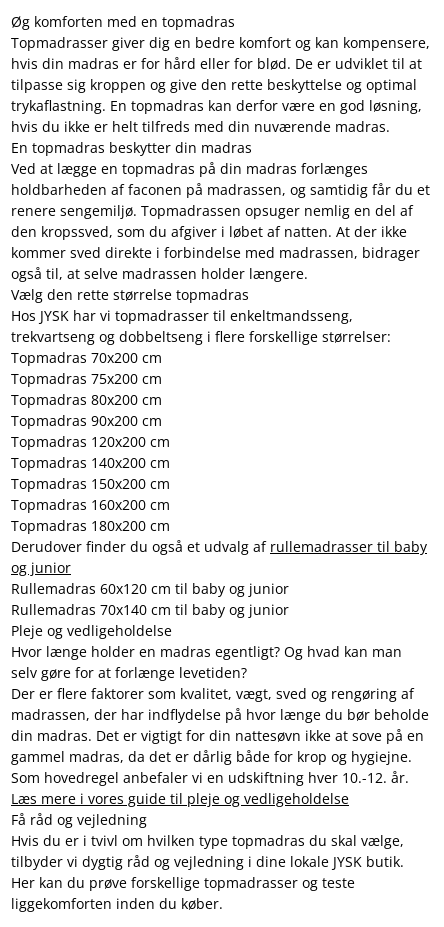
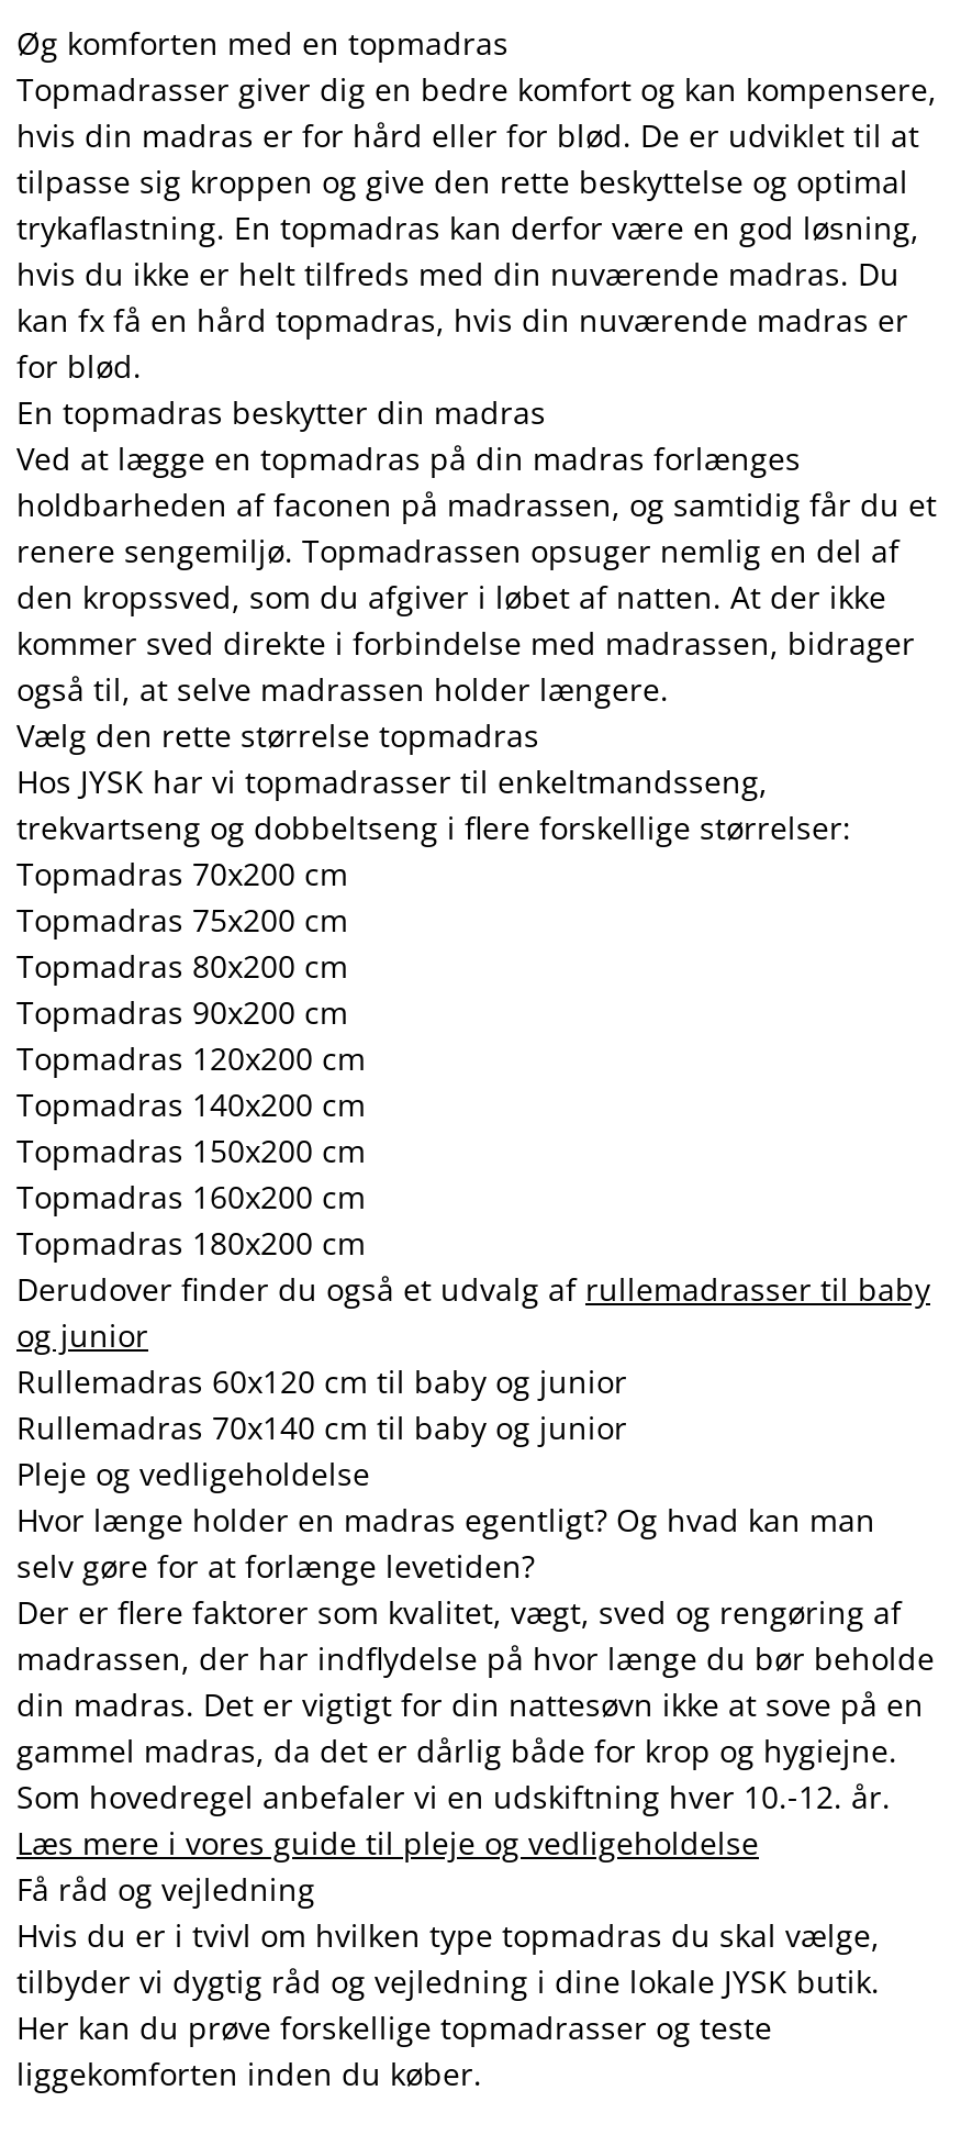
[11,116,390,135] hvis du ikke er helt tilfreds med din nuværende madras. -> [16,252,908,386] hvis du ikke er helt tilfreds med din nuværende madras. Du | kan fx få en hård topmadras, hvis din nuværende madras er | for blød.

